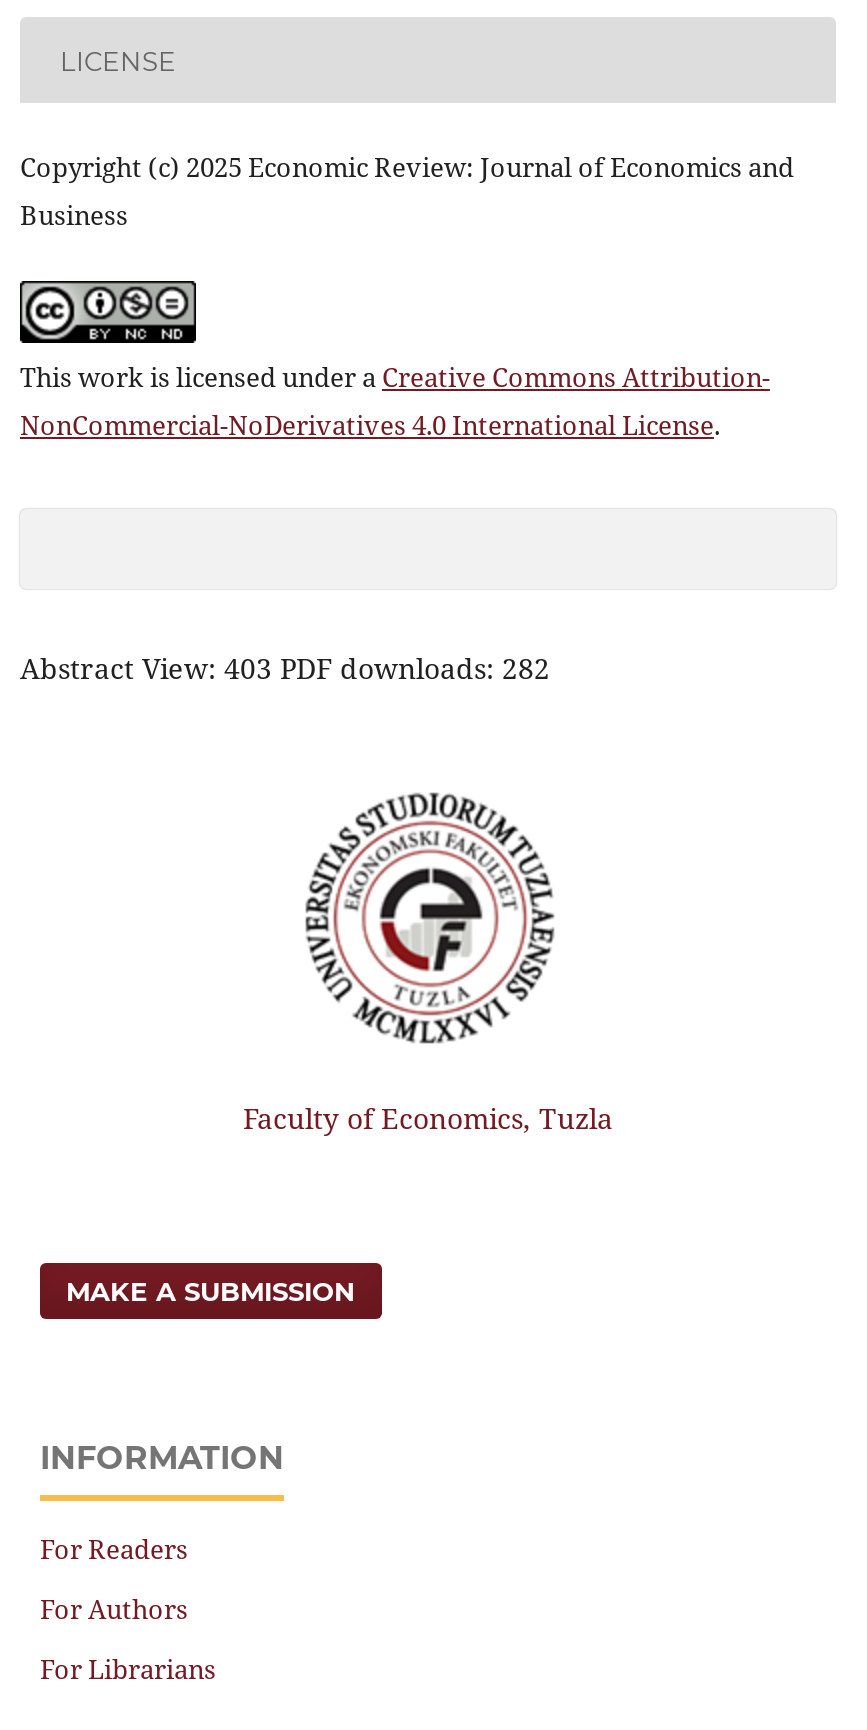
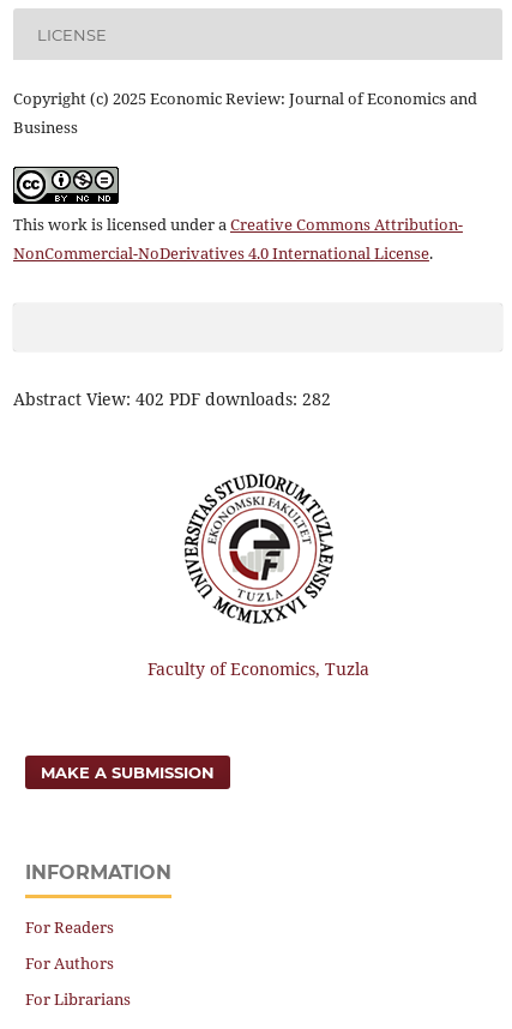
[20,648,550,686] Abstract View: 403 PDF downloads: 282 -> [13,387,331,410] Abstract View: 402 PDF downloads: 282

